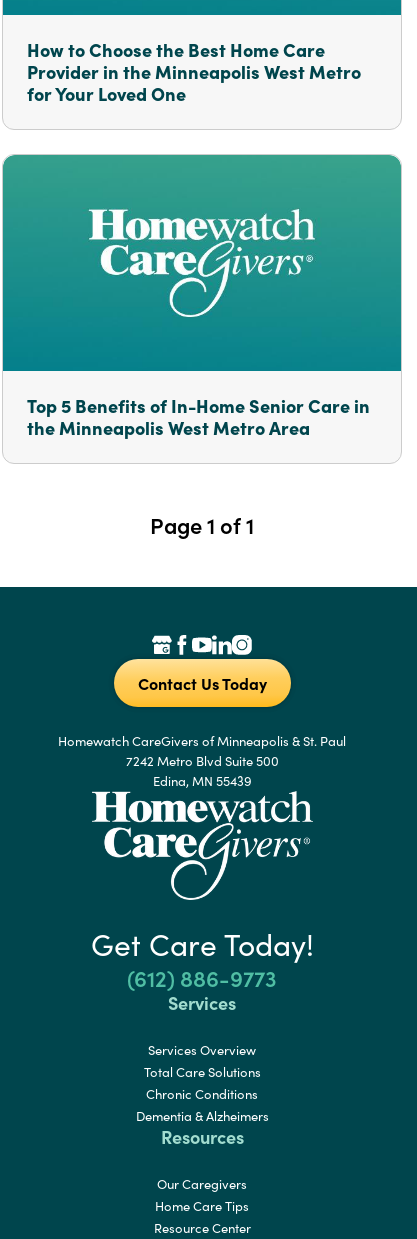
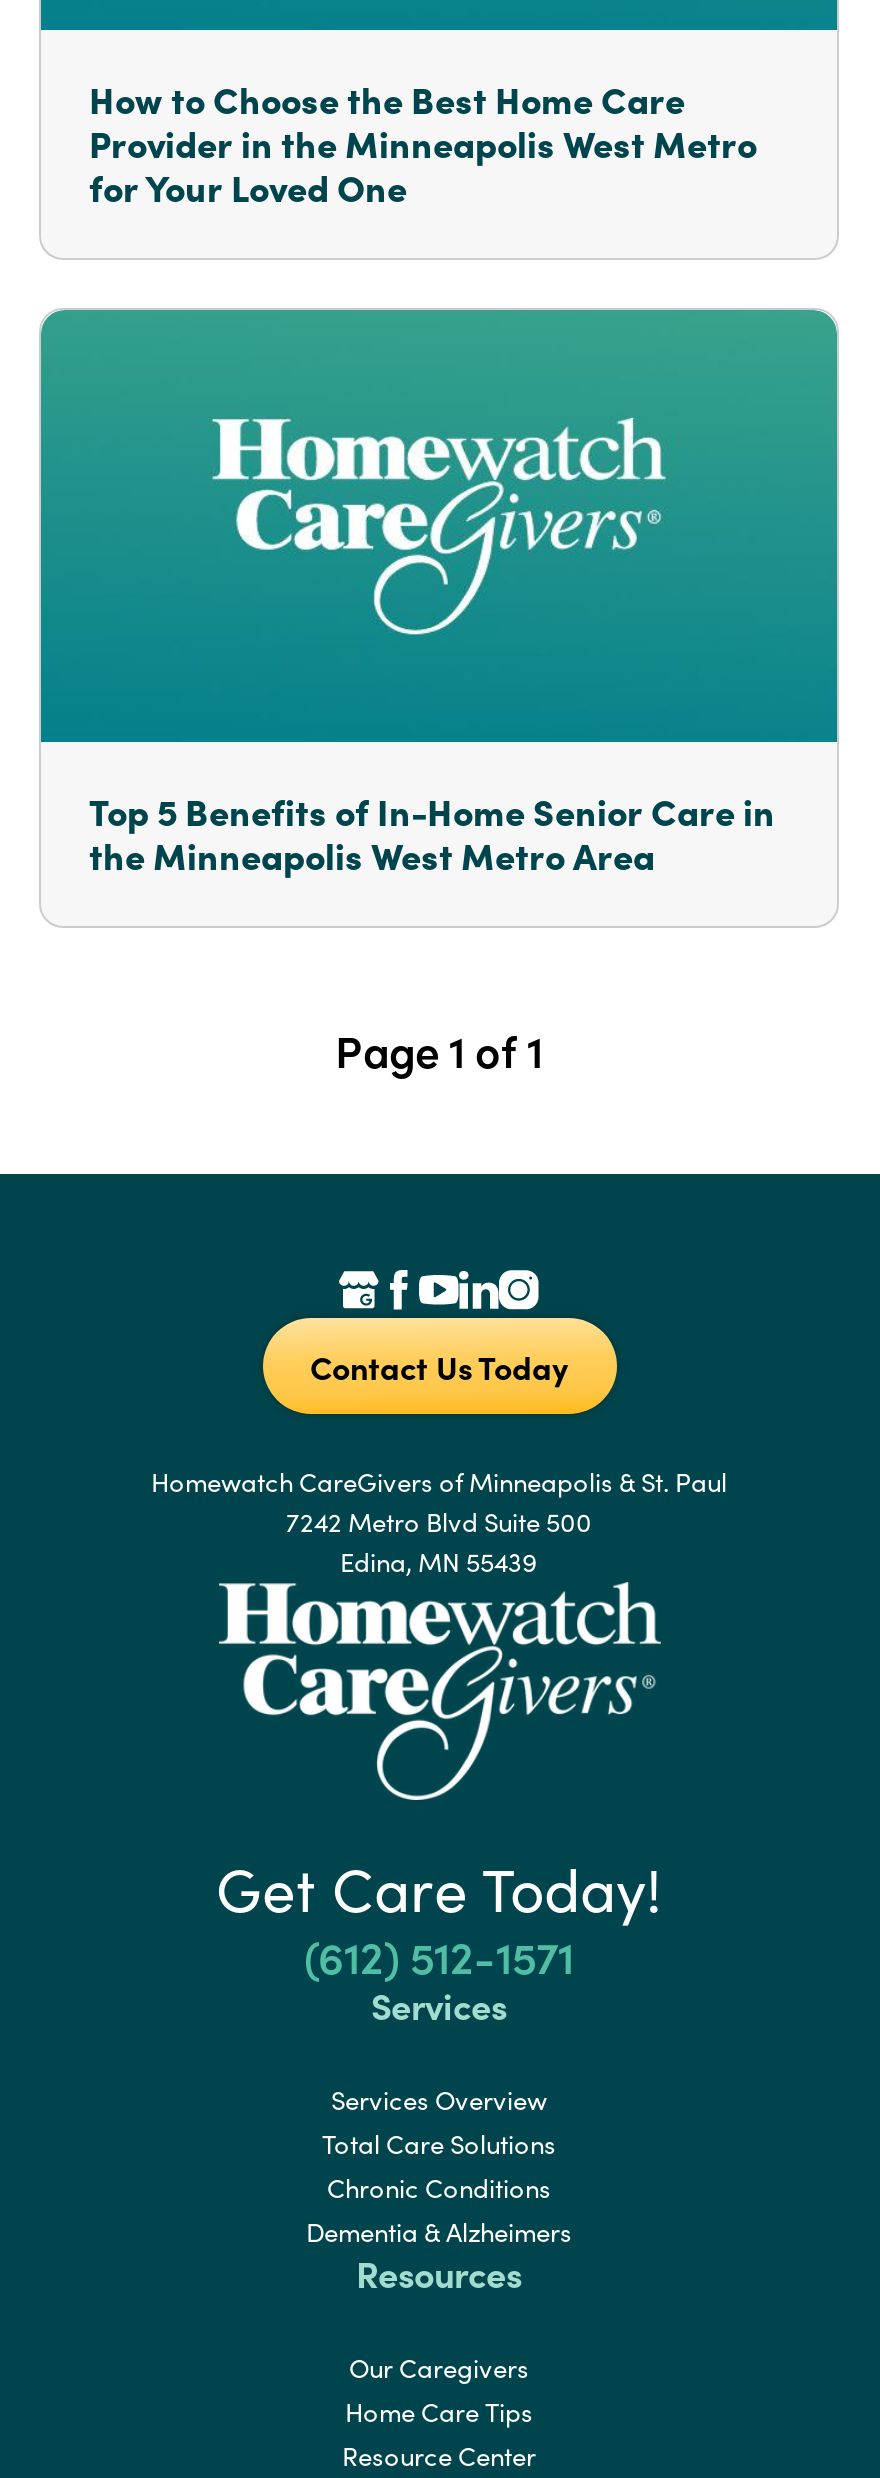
[127,963,277,993] (612) 886-9773 -> [304,1926,574,1986] (612) 512-1571

